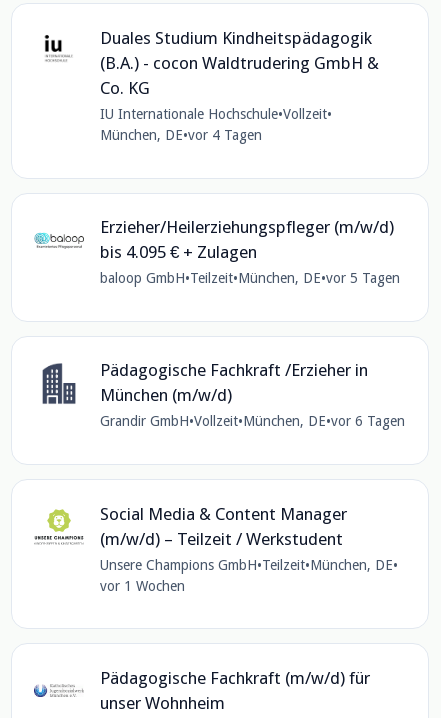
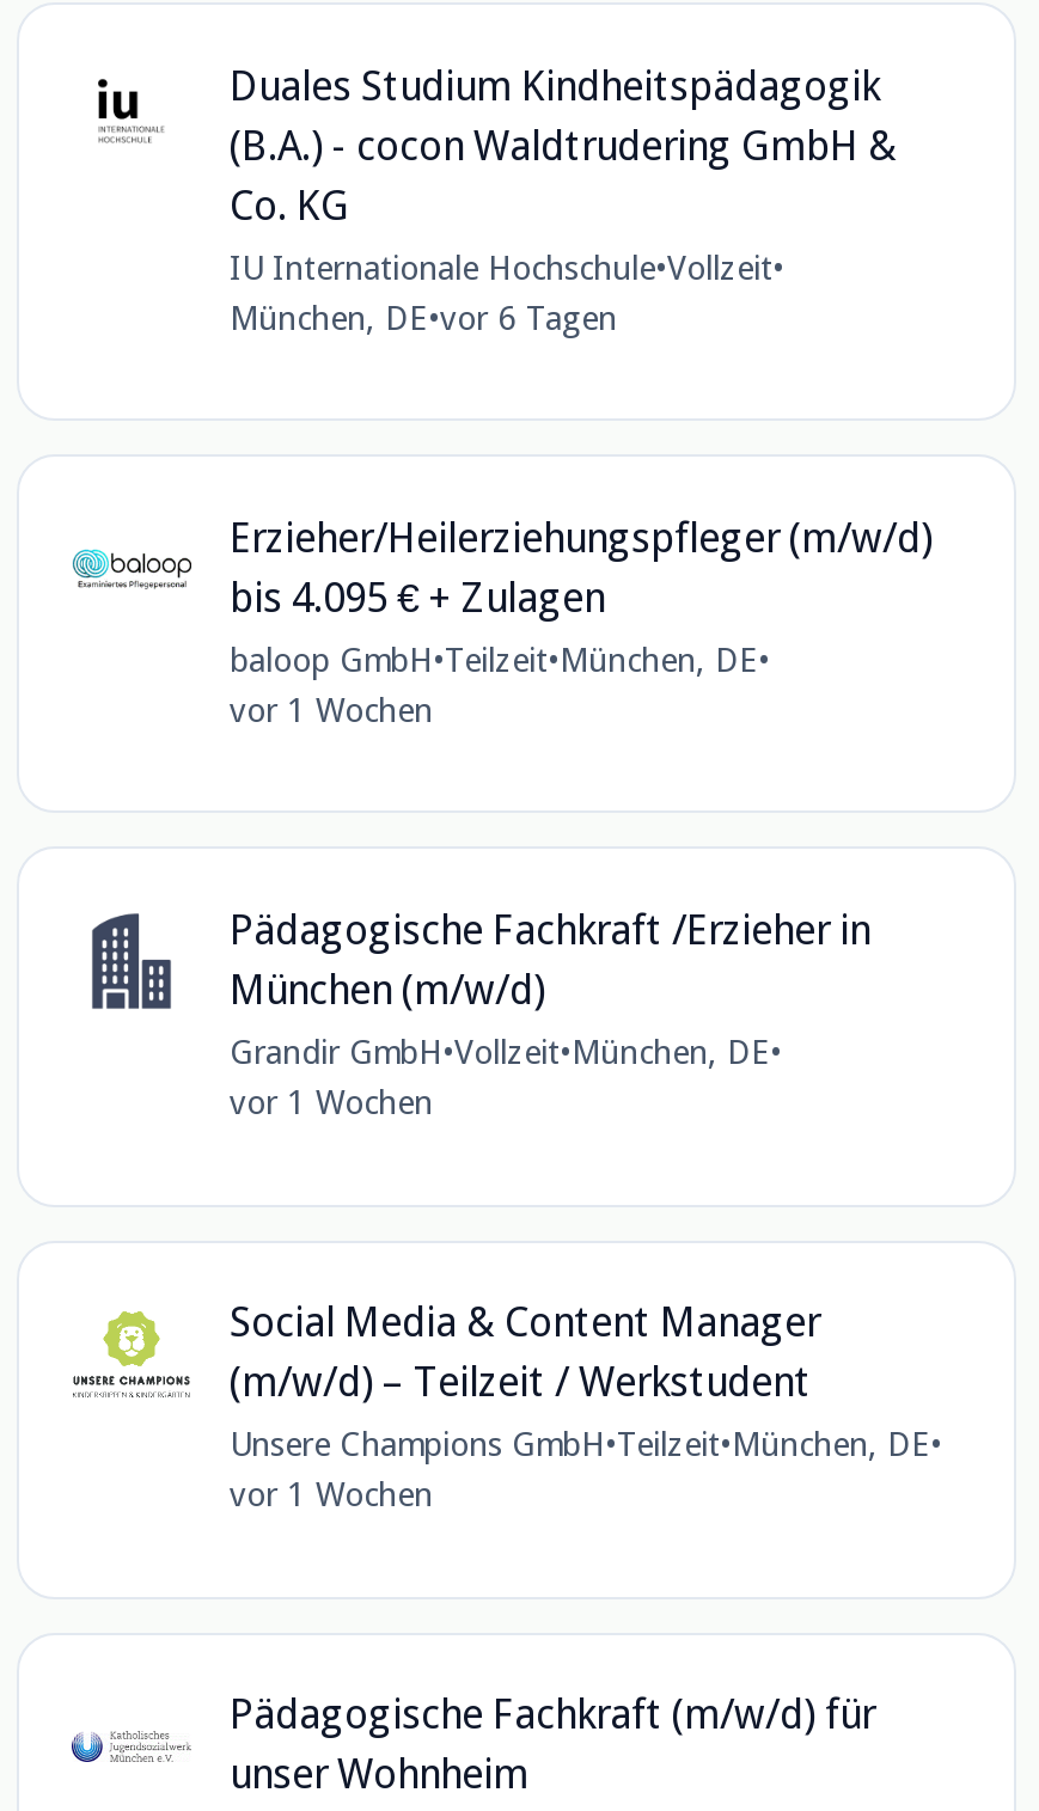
[100,127,262,143] München, DE•vor 4 Tagen -> [230,298,617,336] München, DE•vor 6 Tagen
[100,270,400,286] baloop GmbH•Teilzeit• München, DE•vor 5 Tagen -> [230,640,770,728] baloop GmbH•Teilzeit•München, DE• | vor 1 Wochen
[100,413,405,429] Grandir GmbH•Vollzeit• München, DE•vor 6 Tagen -> [230,1033,782,1121] Grandir GmbH•Vollzeit•München, DE• | vor 1 Wochen

